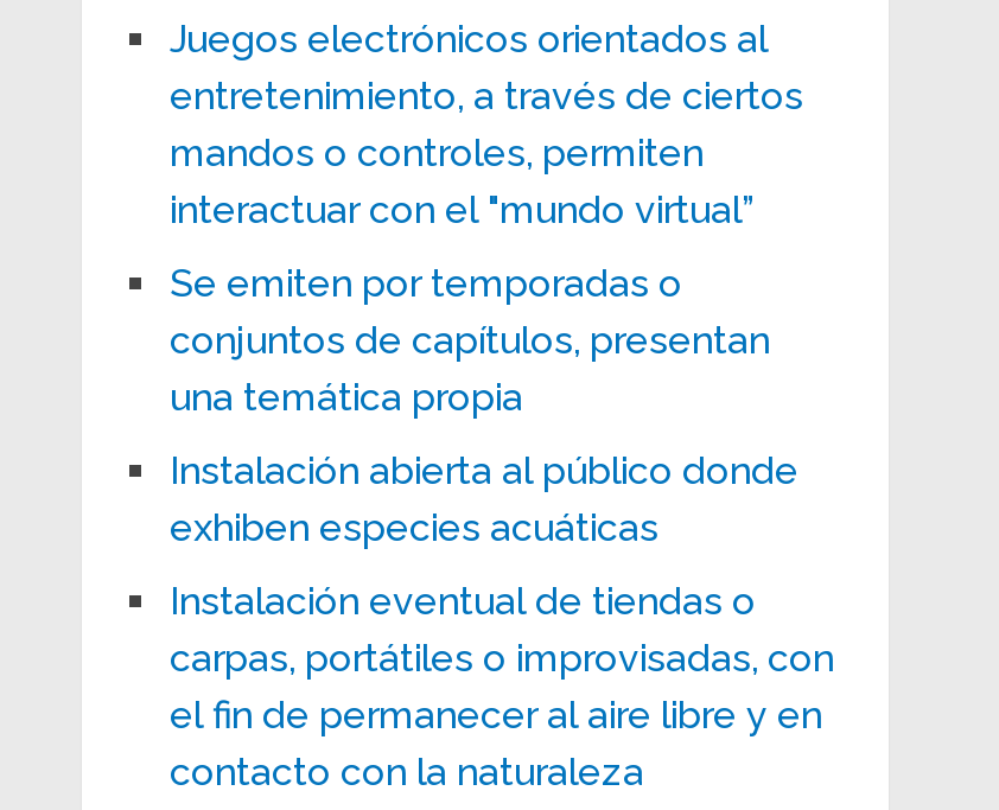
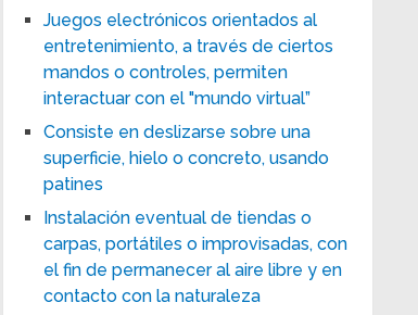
[170,261,798,550] Se emiten por temporadas o | conjuntos de capítulos, presentan | una temática propia | Instalación abierta al público donde | exhiben especies acuáticas -> [43,122,329,194] Consiste en deslizarse sobre una | superficie, hielo o concreto, usando | patines

